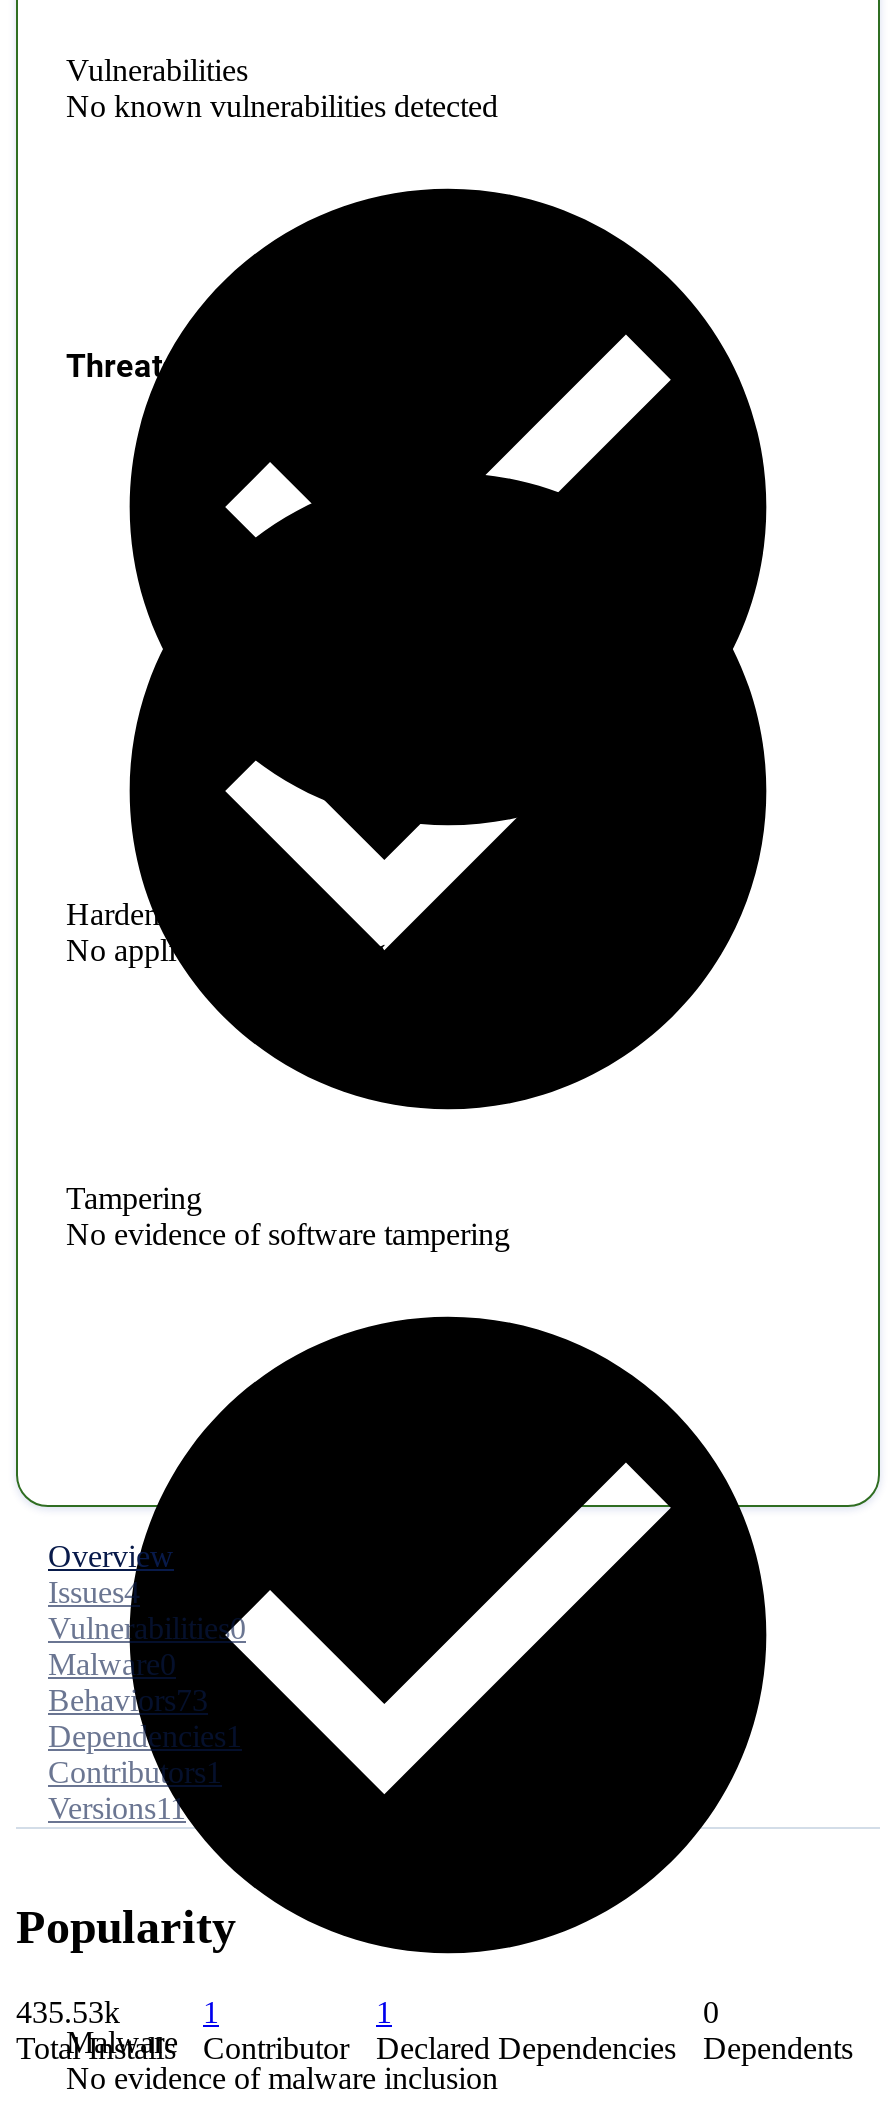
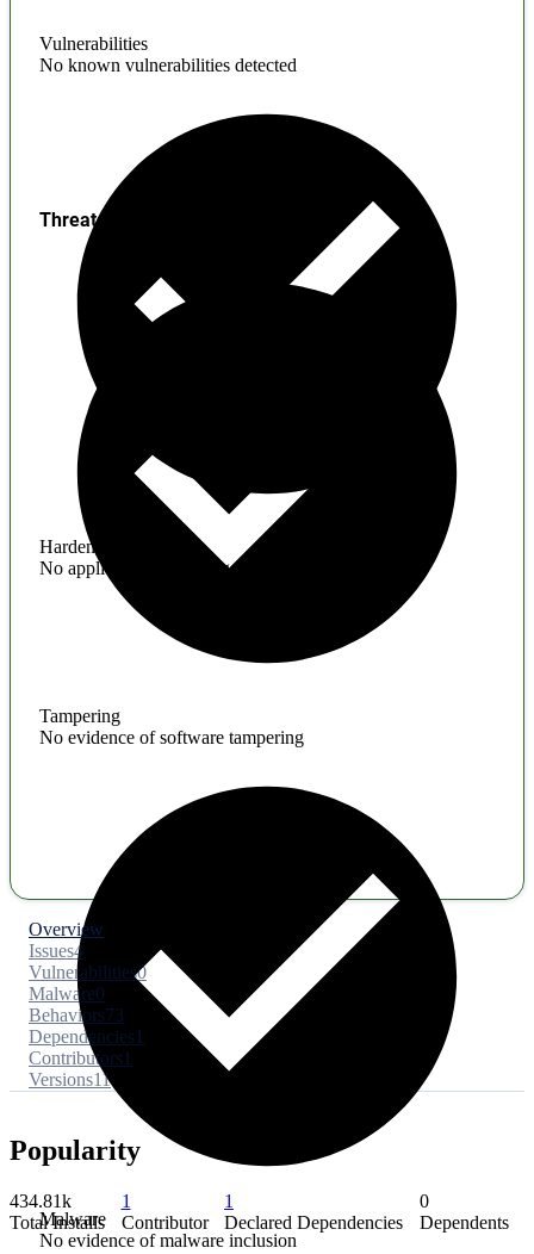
[16,1995,120,2029] 435.53k -> [10,1191,72,1211] 434.81k

